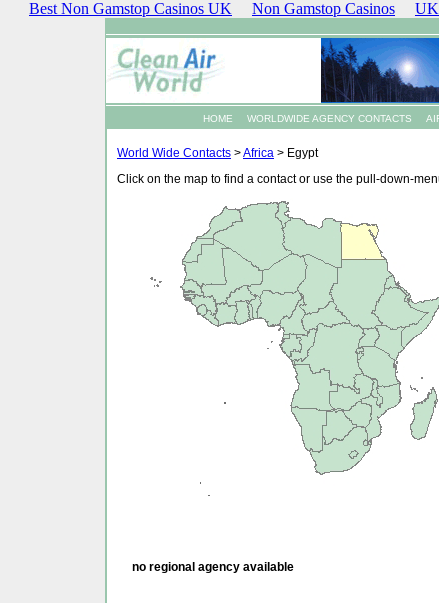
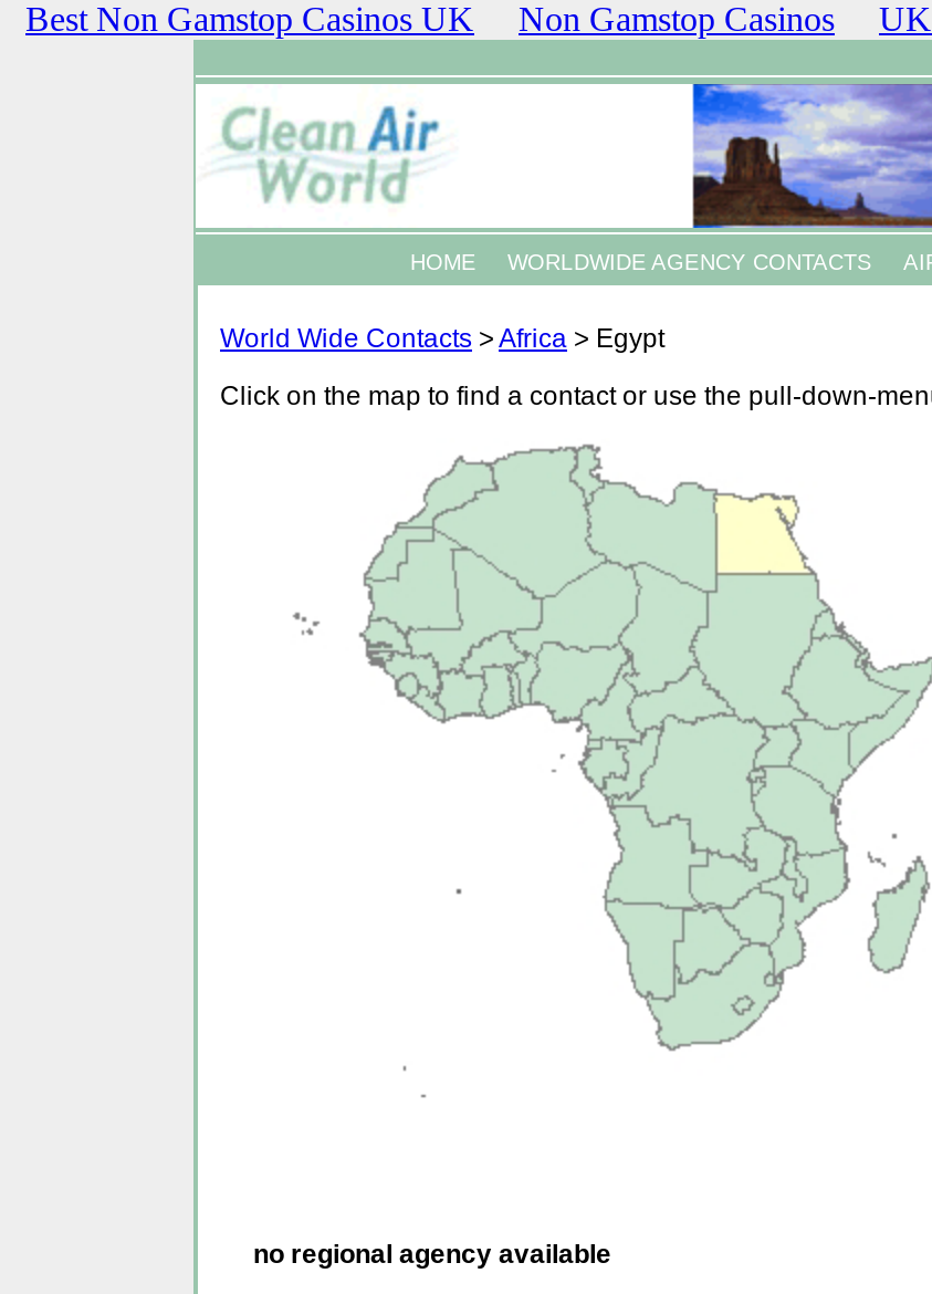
[320,37,436,104] [image] -> [671,82,925,230] [image]

